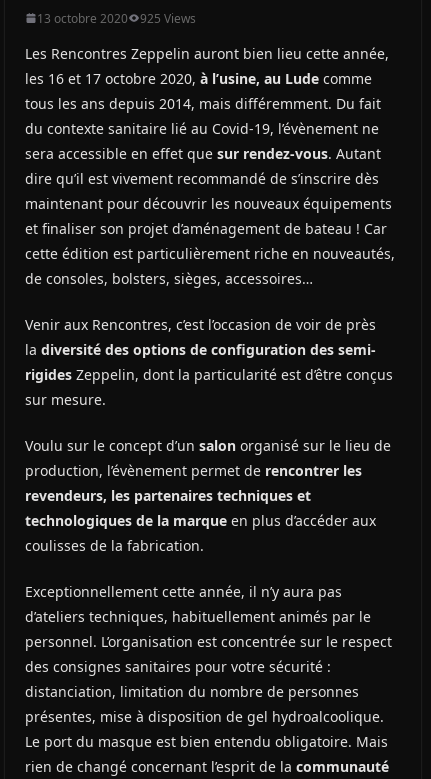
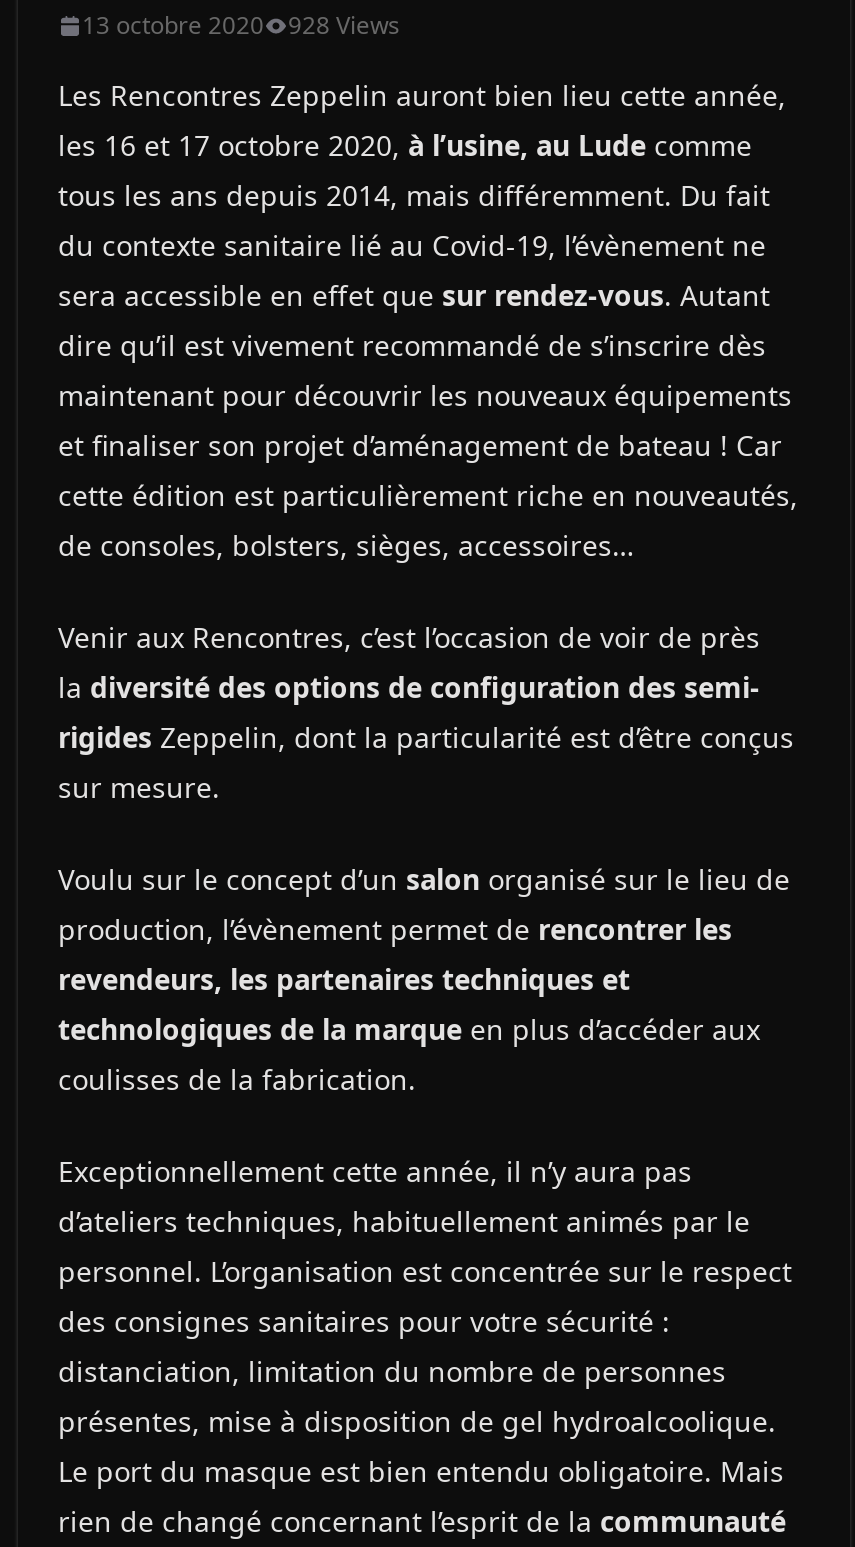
[37,10,196,27] 13 octobre 2020 925 Views -> [82,8,400,42] 13 octobre 2020 928 Views

